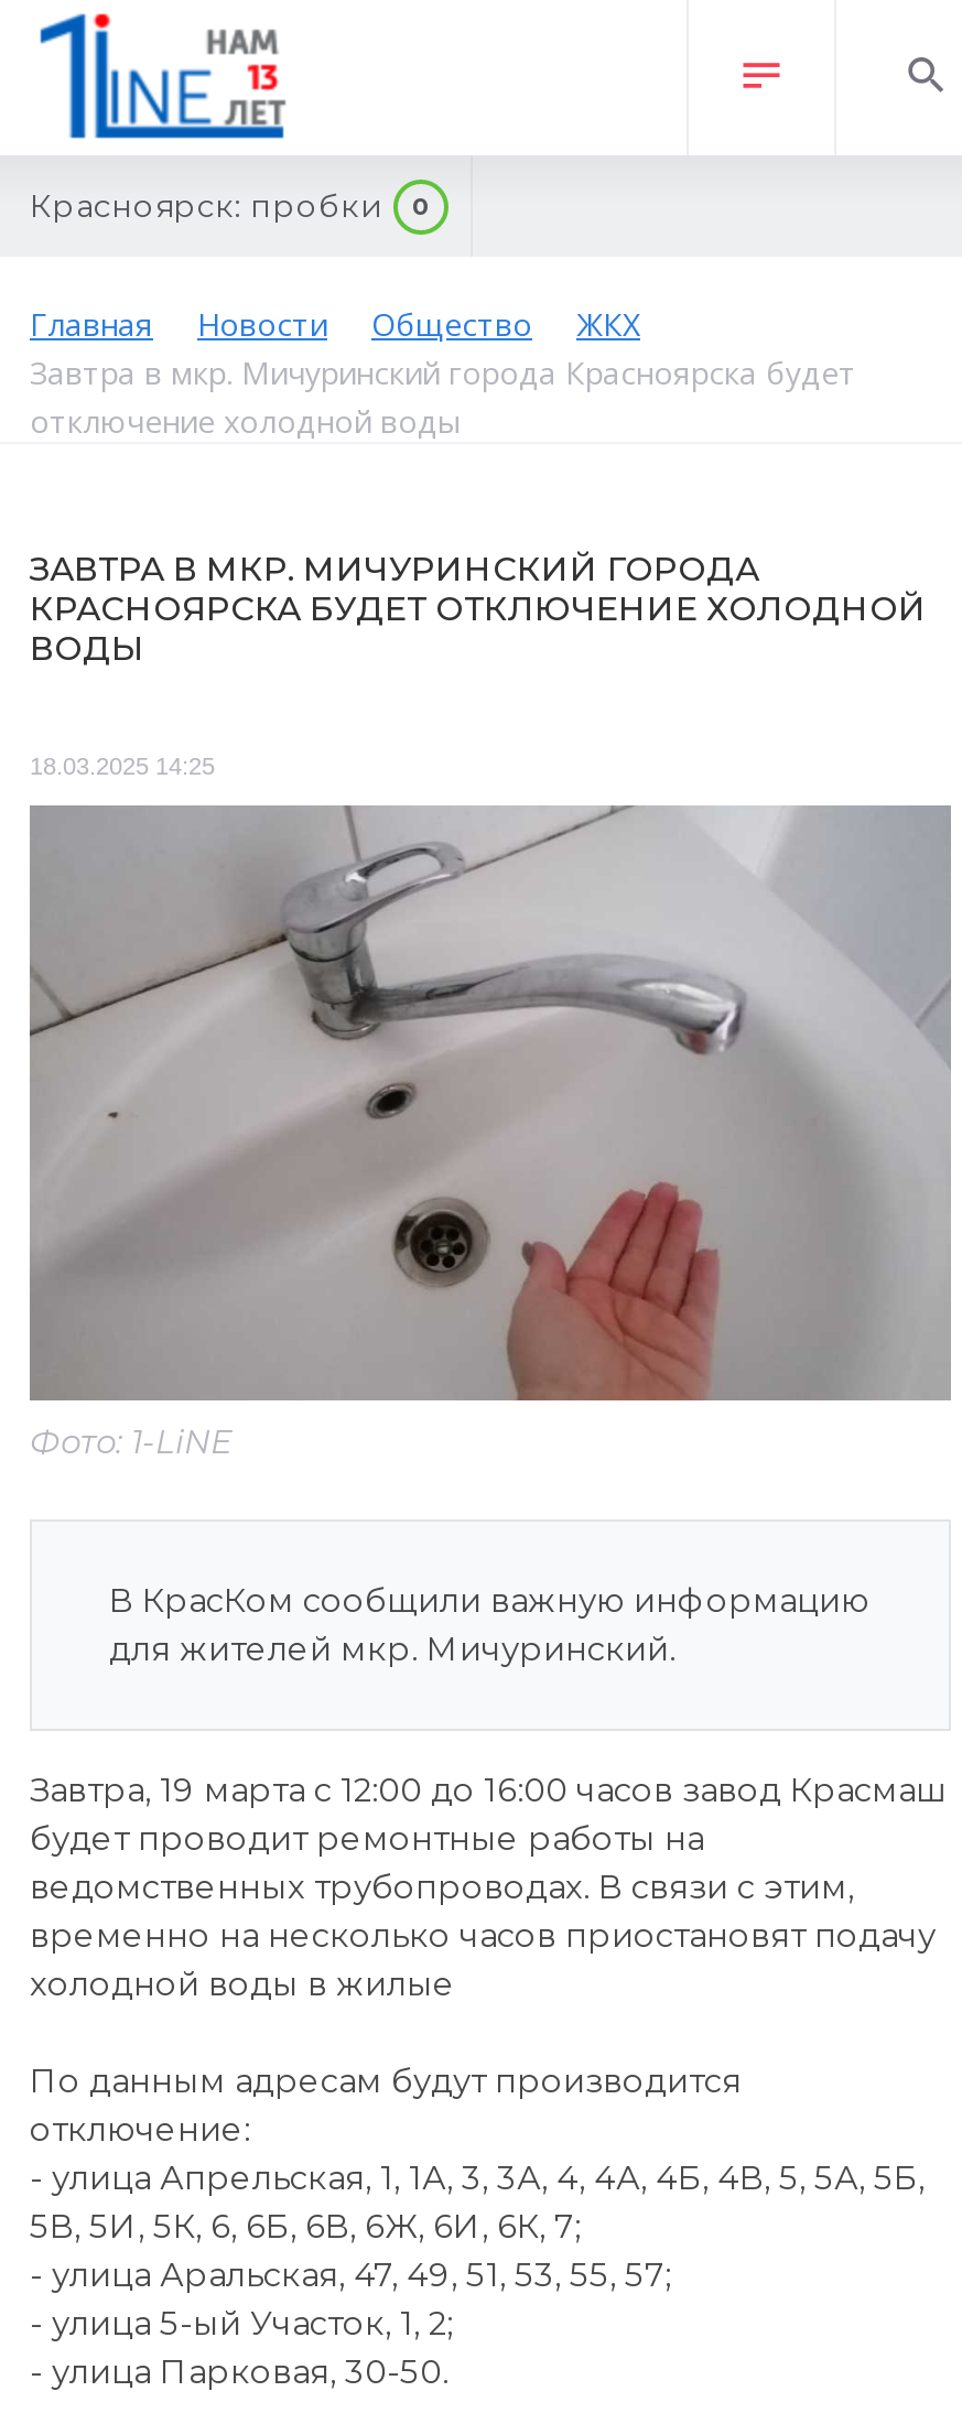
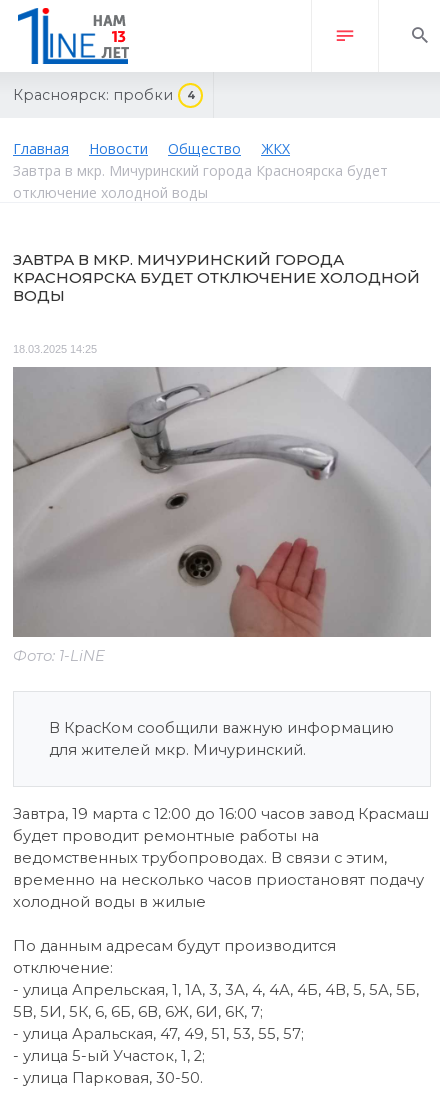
[30,185,430,225] Красноярск: пробки 0 -> [13,85,194,103] Красноярск: пробки 4

